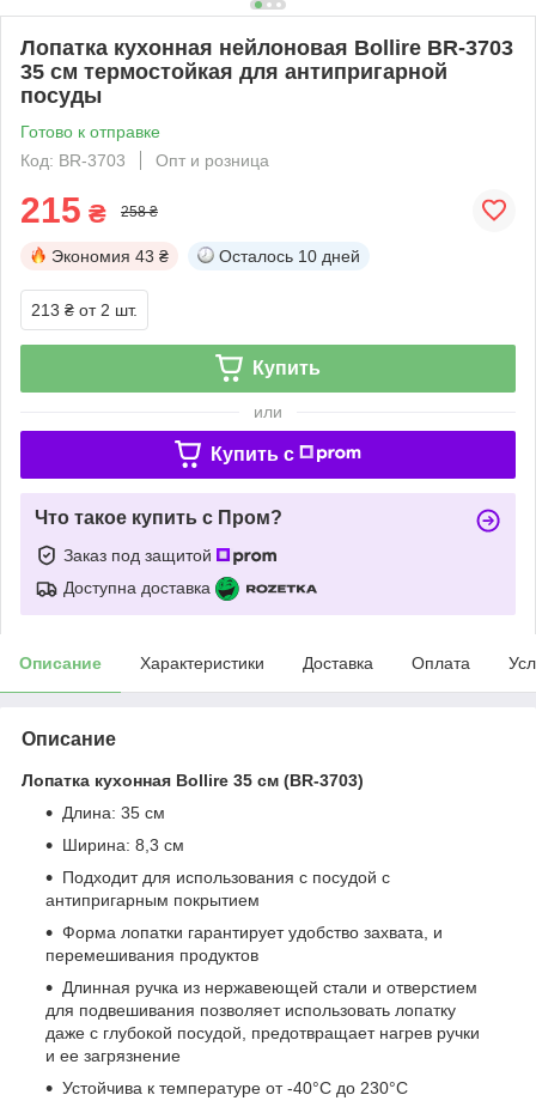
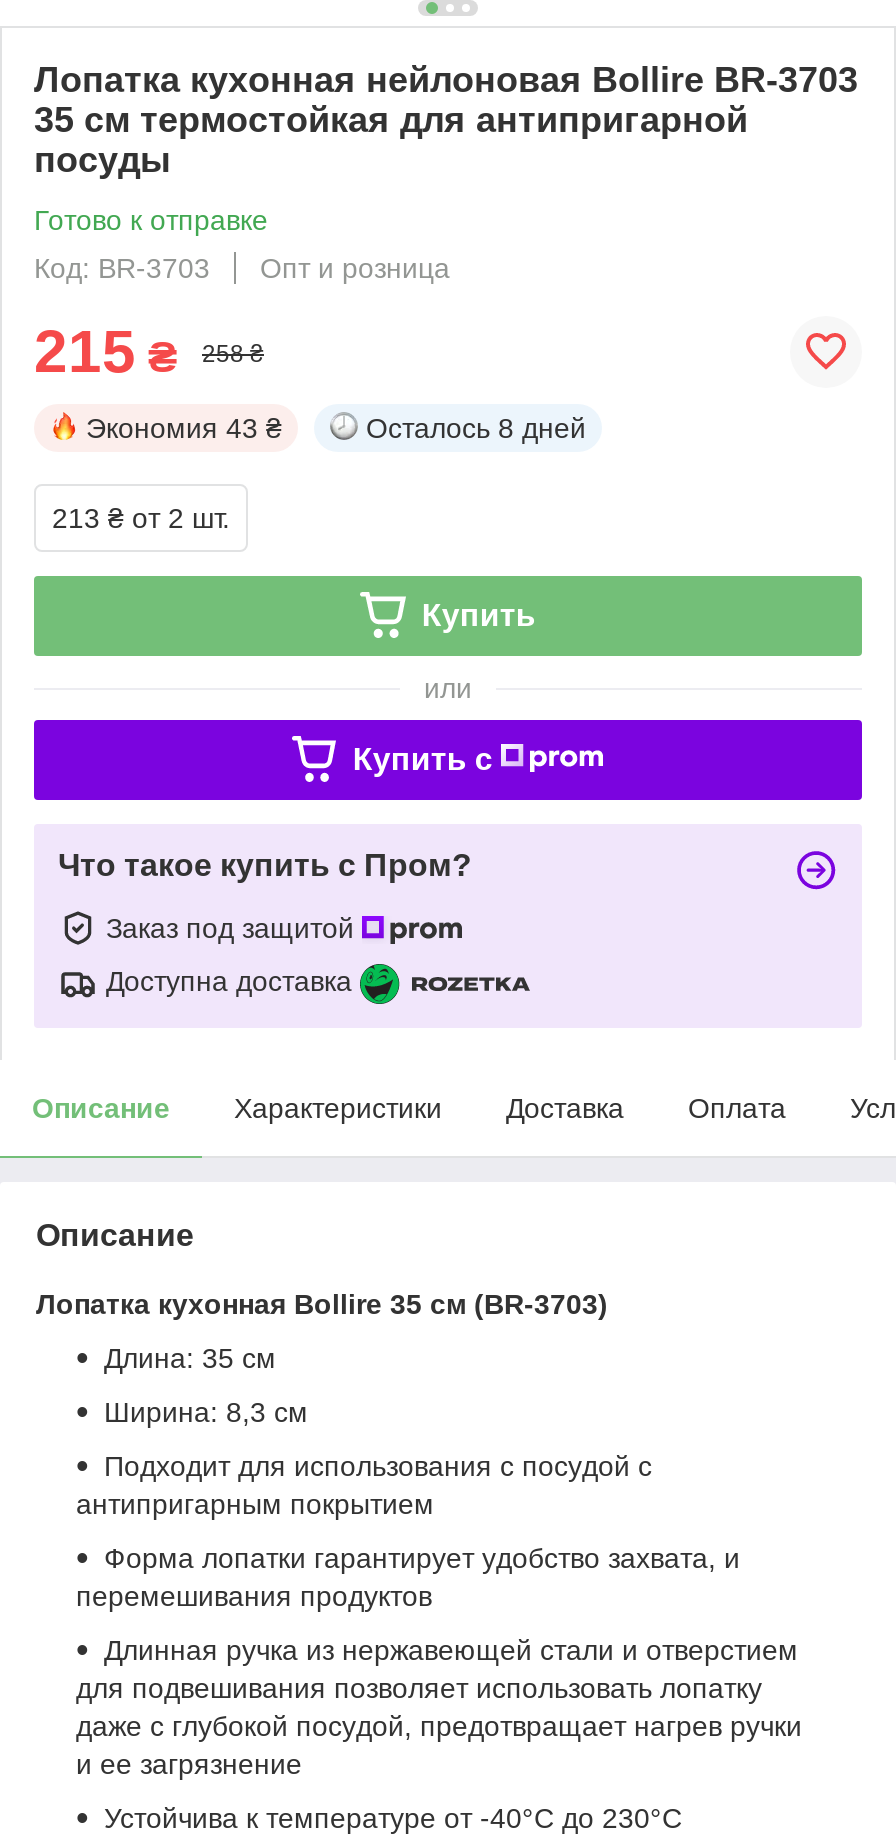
[219,246,360,265] Осталось 10 дней -> [366,412,586,444] Осталось 8 дней

